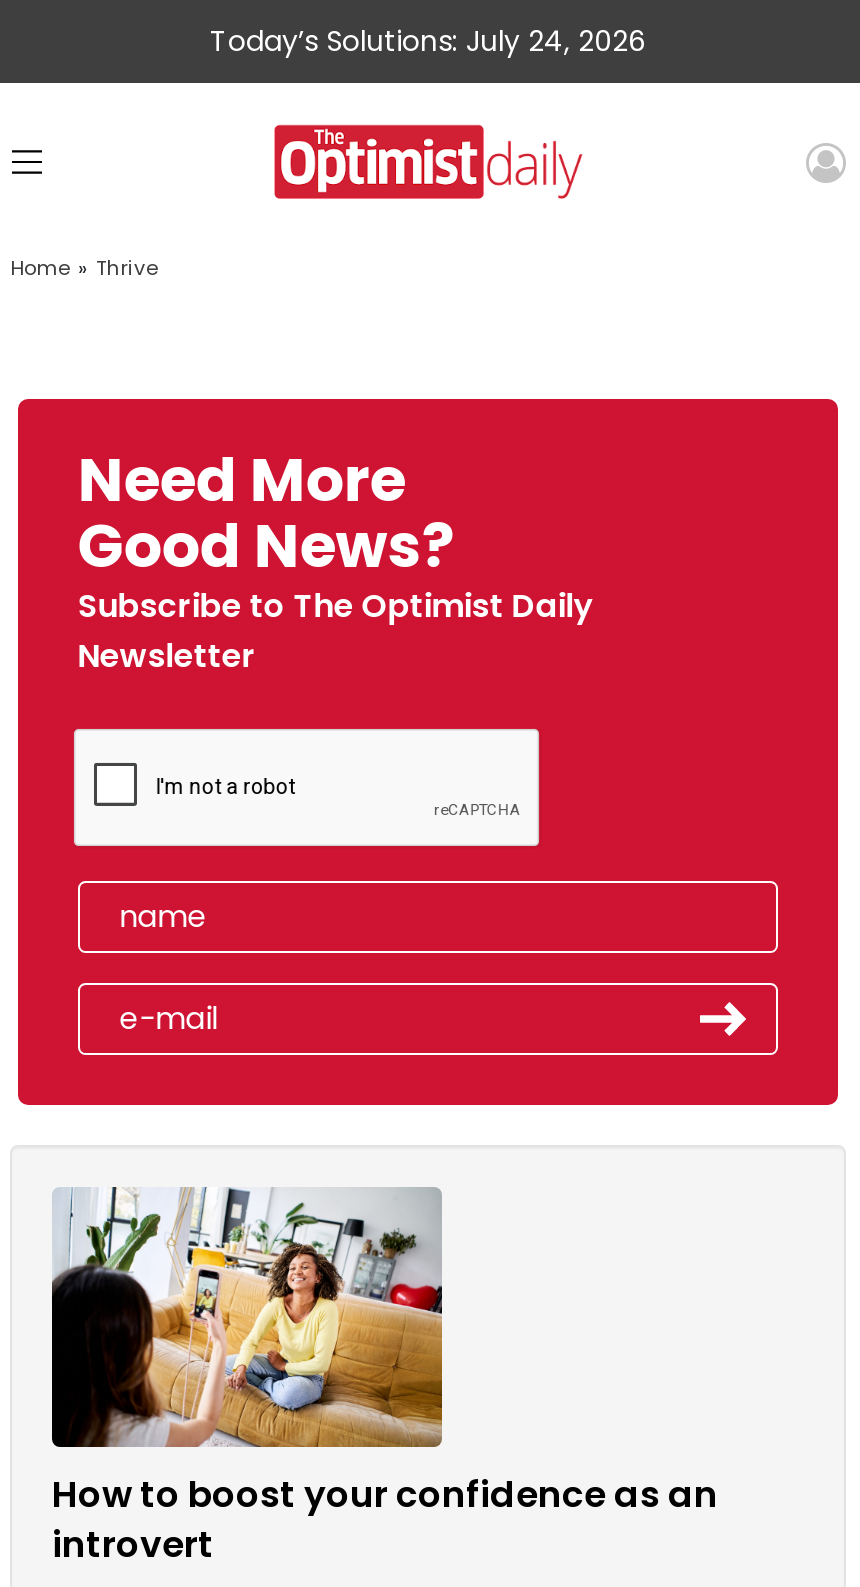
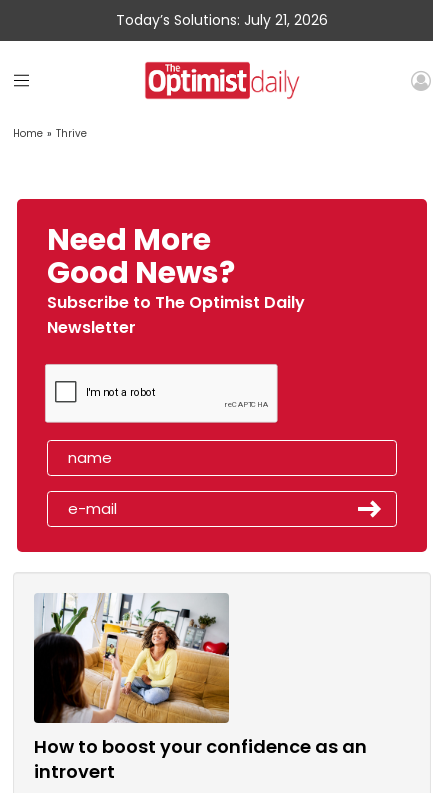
[210,21,646,61] Today’s Solutions: July 24, 2026 -> [116,10,328,30] Today’s Solutions: July 21, 2026

